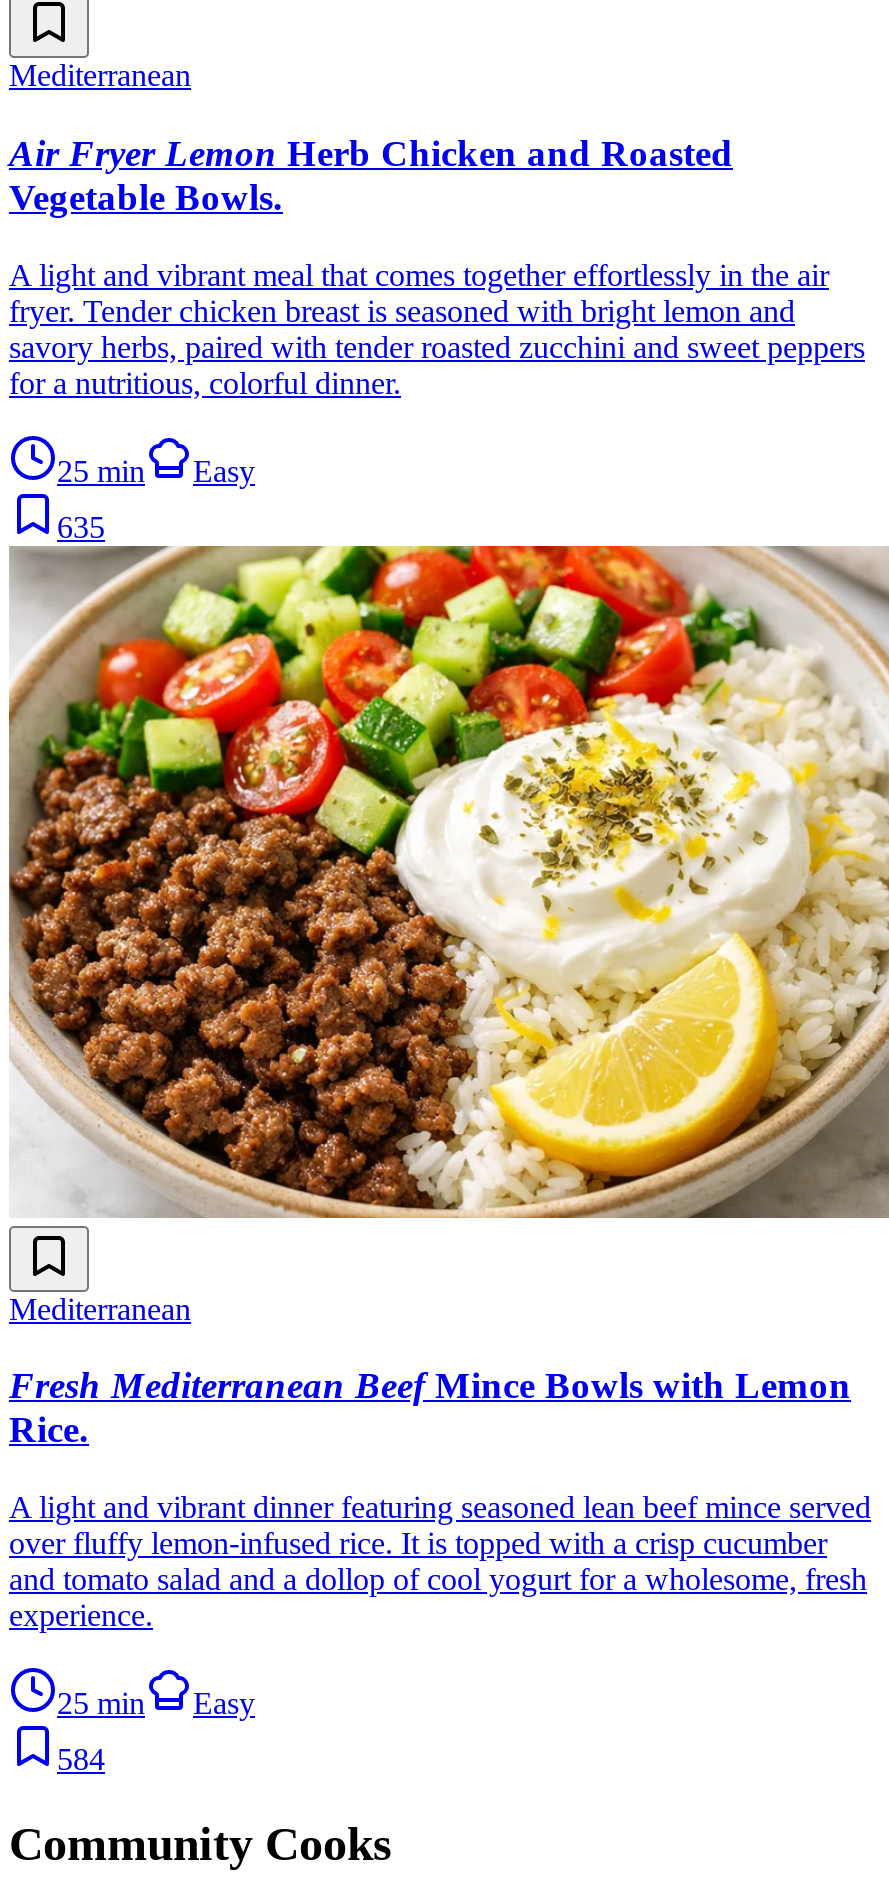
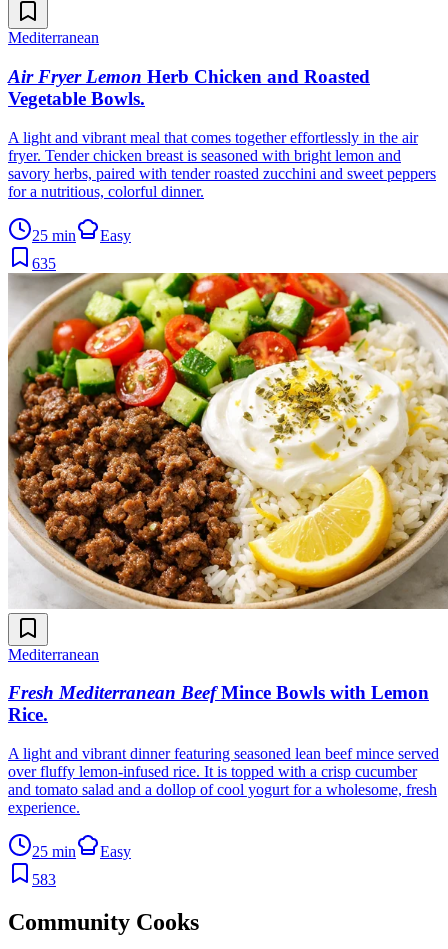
[57,1742,105,1776] 584 -> [32,871,56,888] 583

